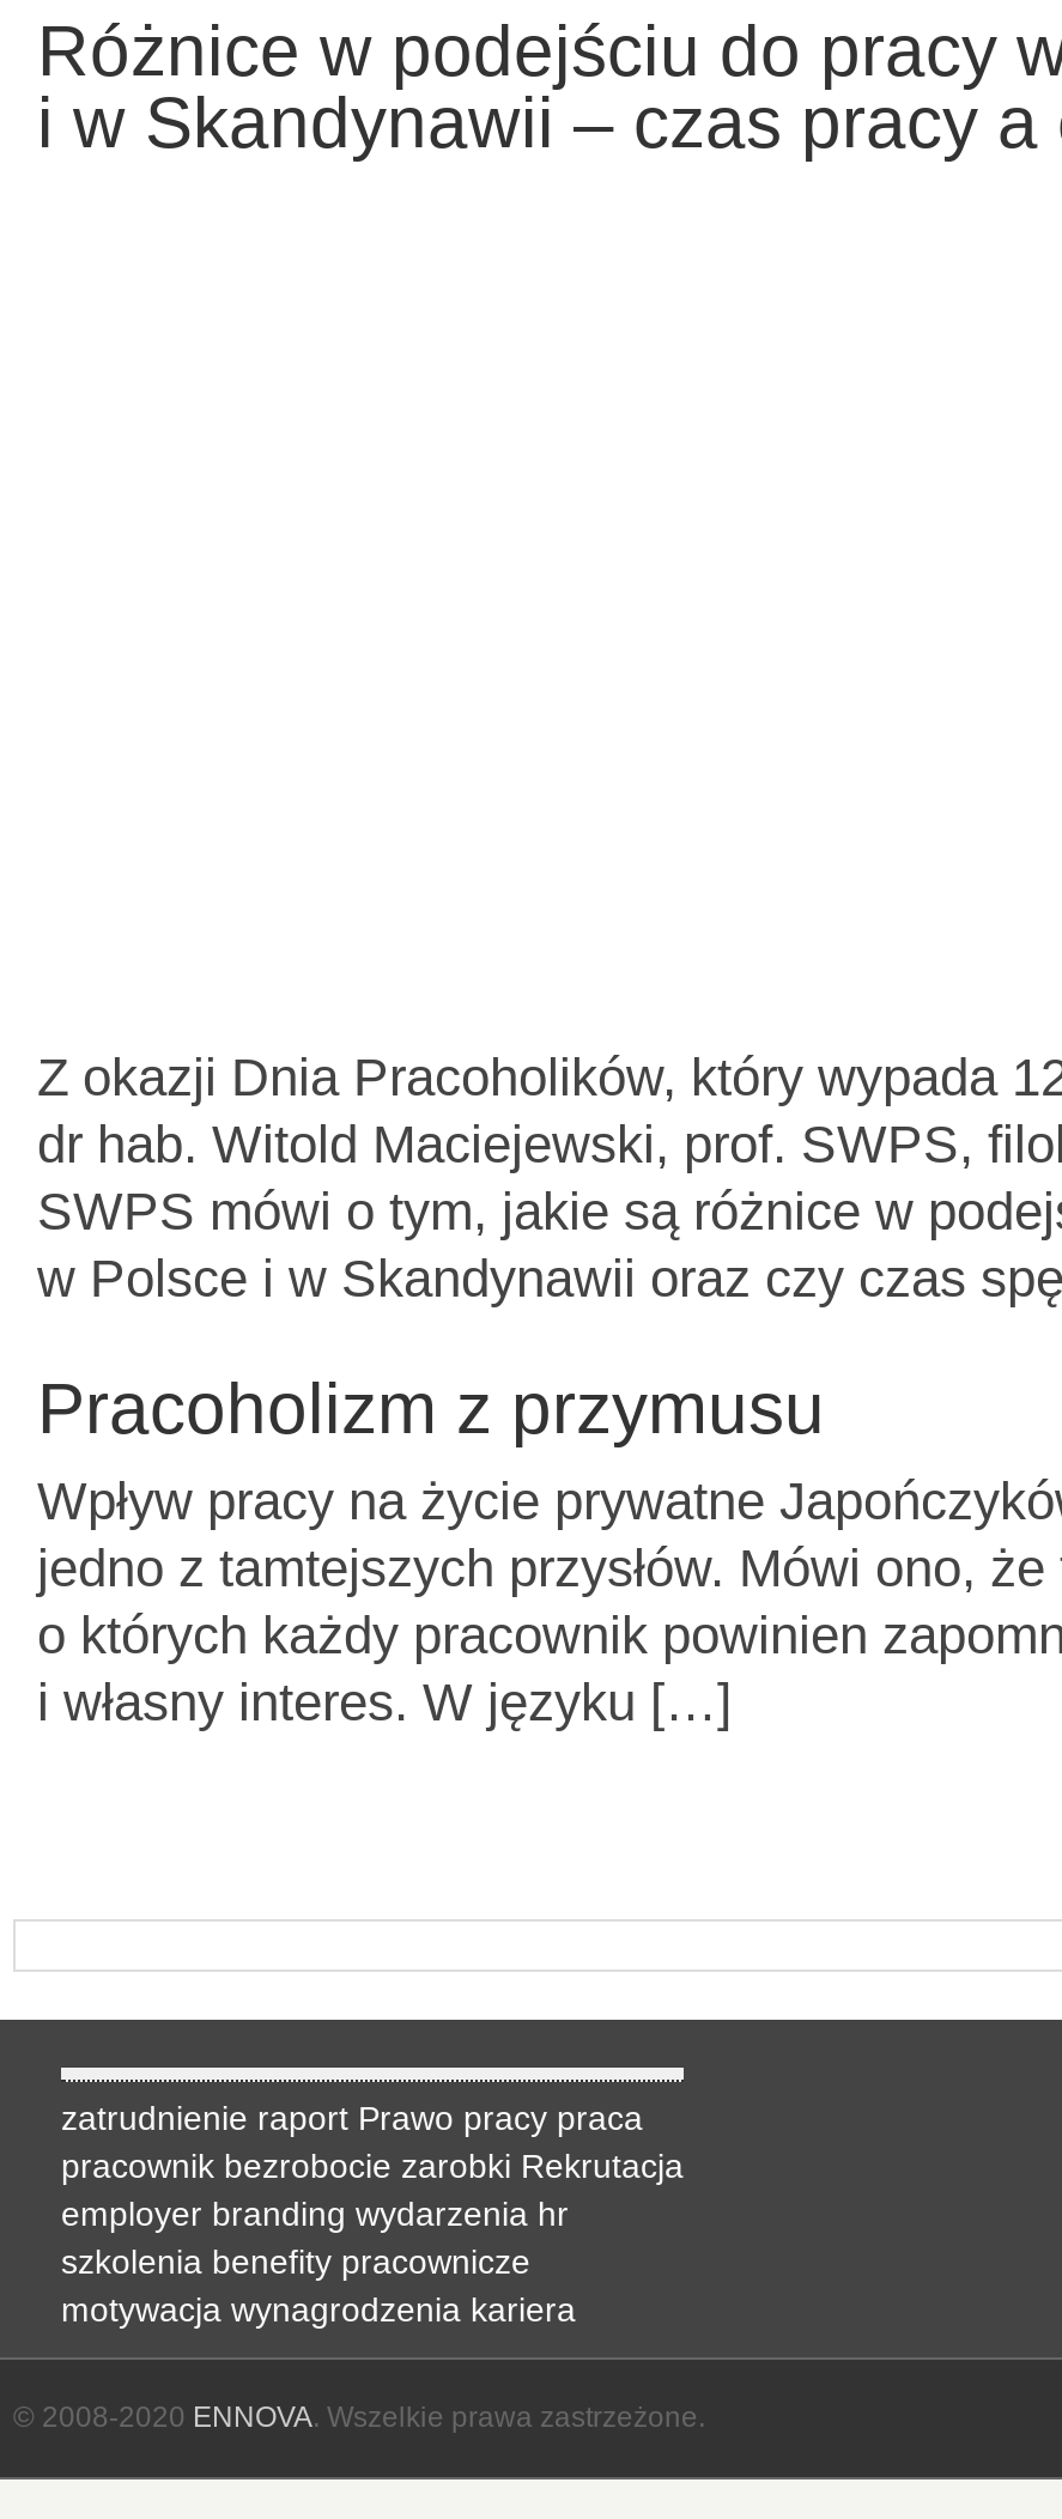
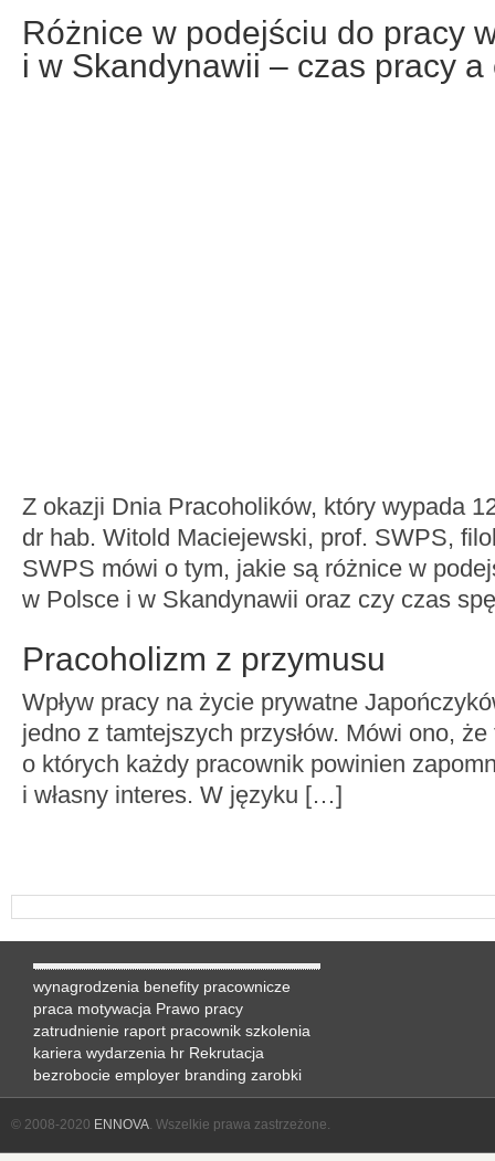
[61,2099,684,2329] zatrudnienie raport Prawo pracy praca | pracownik bezrobocie zarobki Rekrutacja | employer branding wydarzenia hr | szkolenia benefity pracownicze | motywacja wynagrodzenia kariera -> [33,978,310,1084] wynagrodzenia benefity pracownicze | praca motywacja Prawo pracy | zatrudnienie raport pracownik szkolenia | kariera wydarzenia hr Rekrutacja | bezrobocie employer branding zarobki

